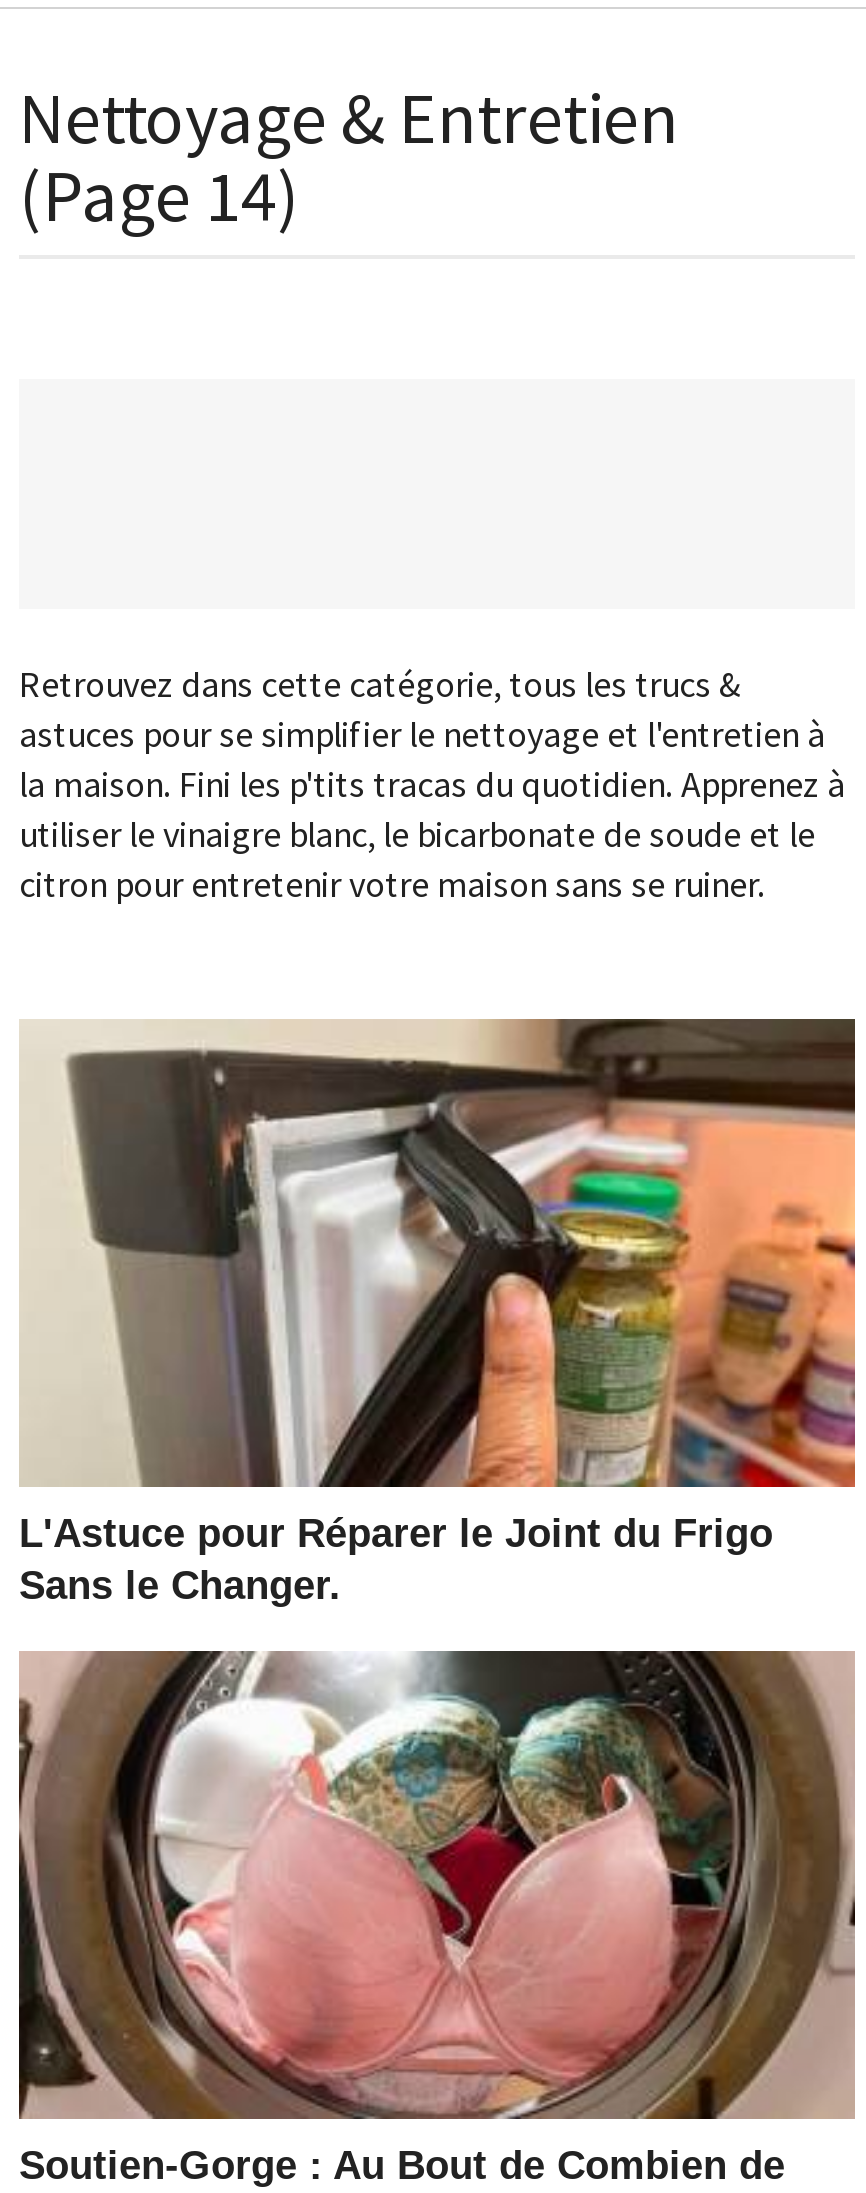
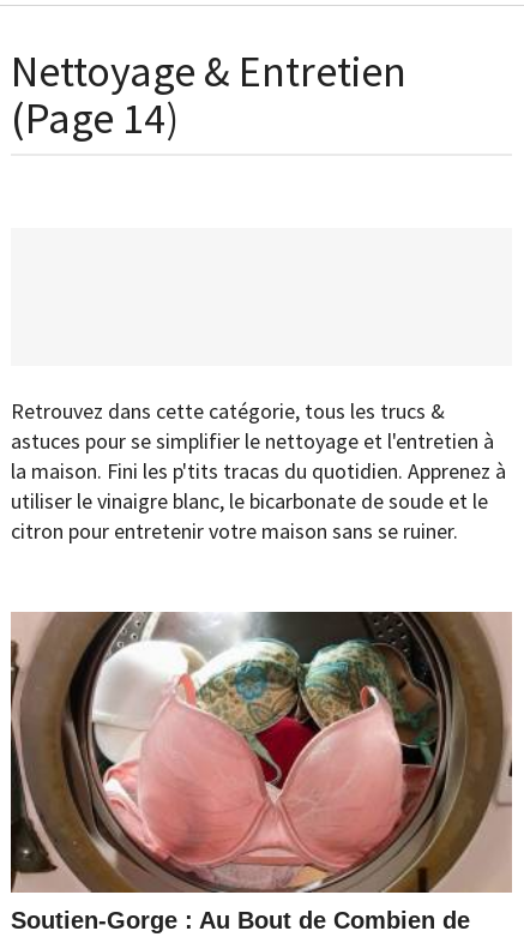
[19,1017,857,1607] [image] | L'Astuce pour Réparer le Joint du Frigo | Sans le Changer. -> none

